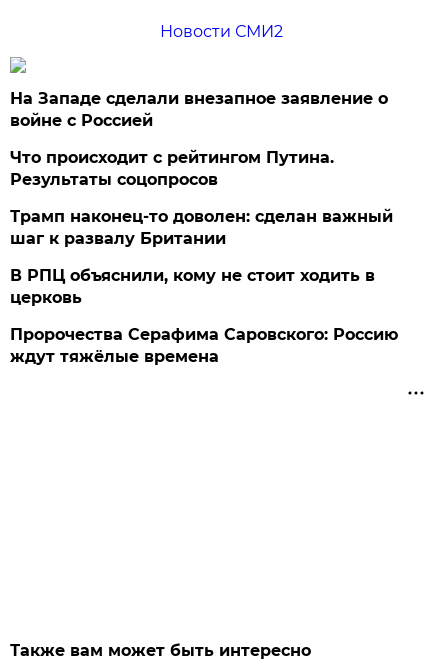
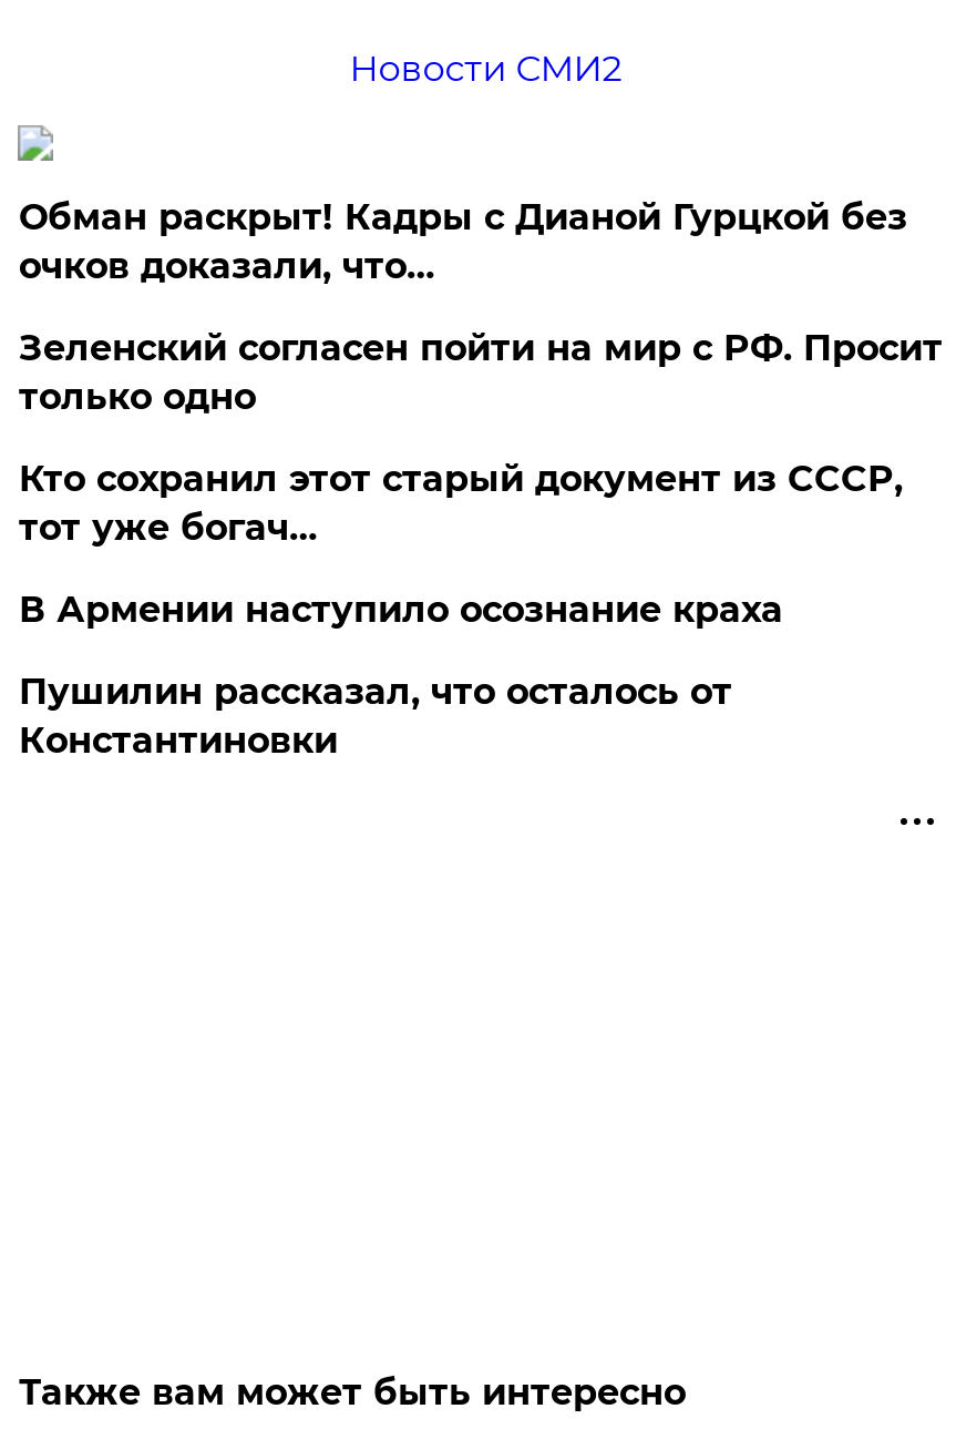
[10,89,388,130] На Западе сделали внезапное заявление о | войне с Россией -> [19,196,907,287] Обман раскрыт! Кадры с Дианой Гурцкой без | очков доказали, что…
[10,148,334,189] Что происходит с рейтингом Путина. | Результаты соцопросов -> [19,327,942,418] Зеленский согласен пойти на мир с РФ. Просит | только одно
[10,207,393,248] Трамп наконец-то доволен: сделан важный | шаг к развалу Британии -> [19,458,903,549] Кто сохранил этот старый документ из СССР, | тот уже богач…
[10,266,375,307] В РПЦ объяснили, кому не стоит ходить в | церковь -> [19,588,783,631] В Армении наступило осознание краха
[10,325,398,366] Пророчества Серафима Саровского: Россию | ждут тяжёлые времена -> [19,670,732,761] Пушилин рассказал, что осталось от | Константиновки

